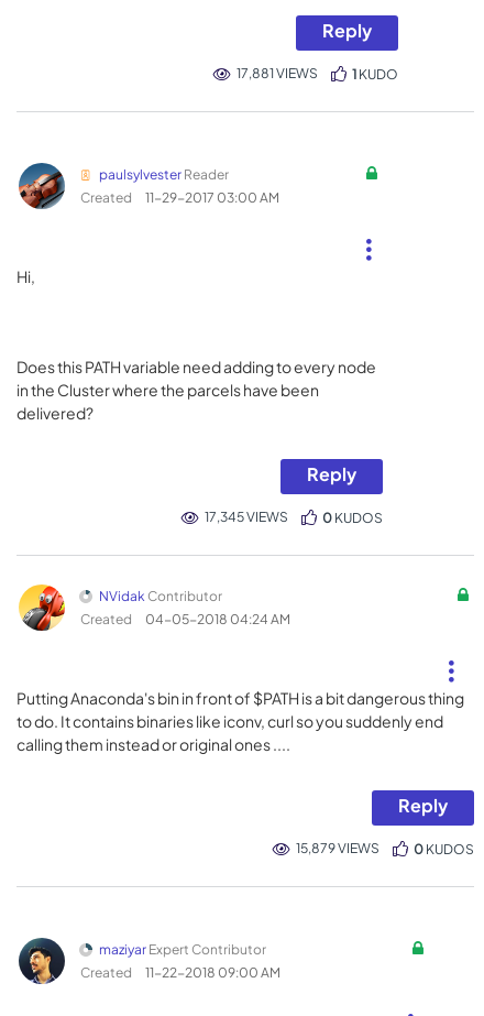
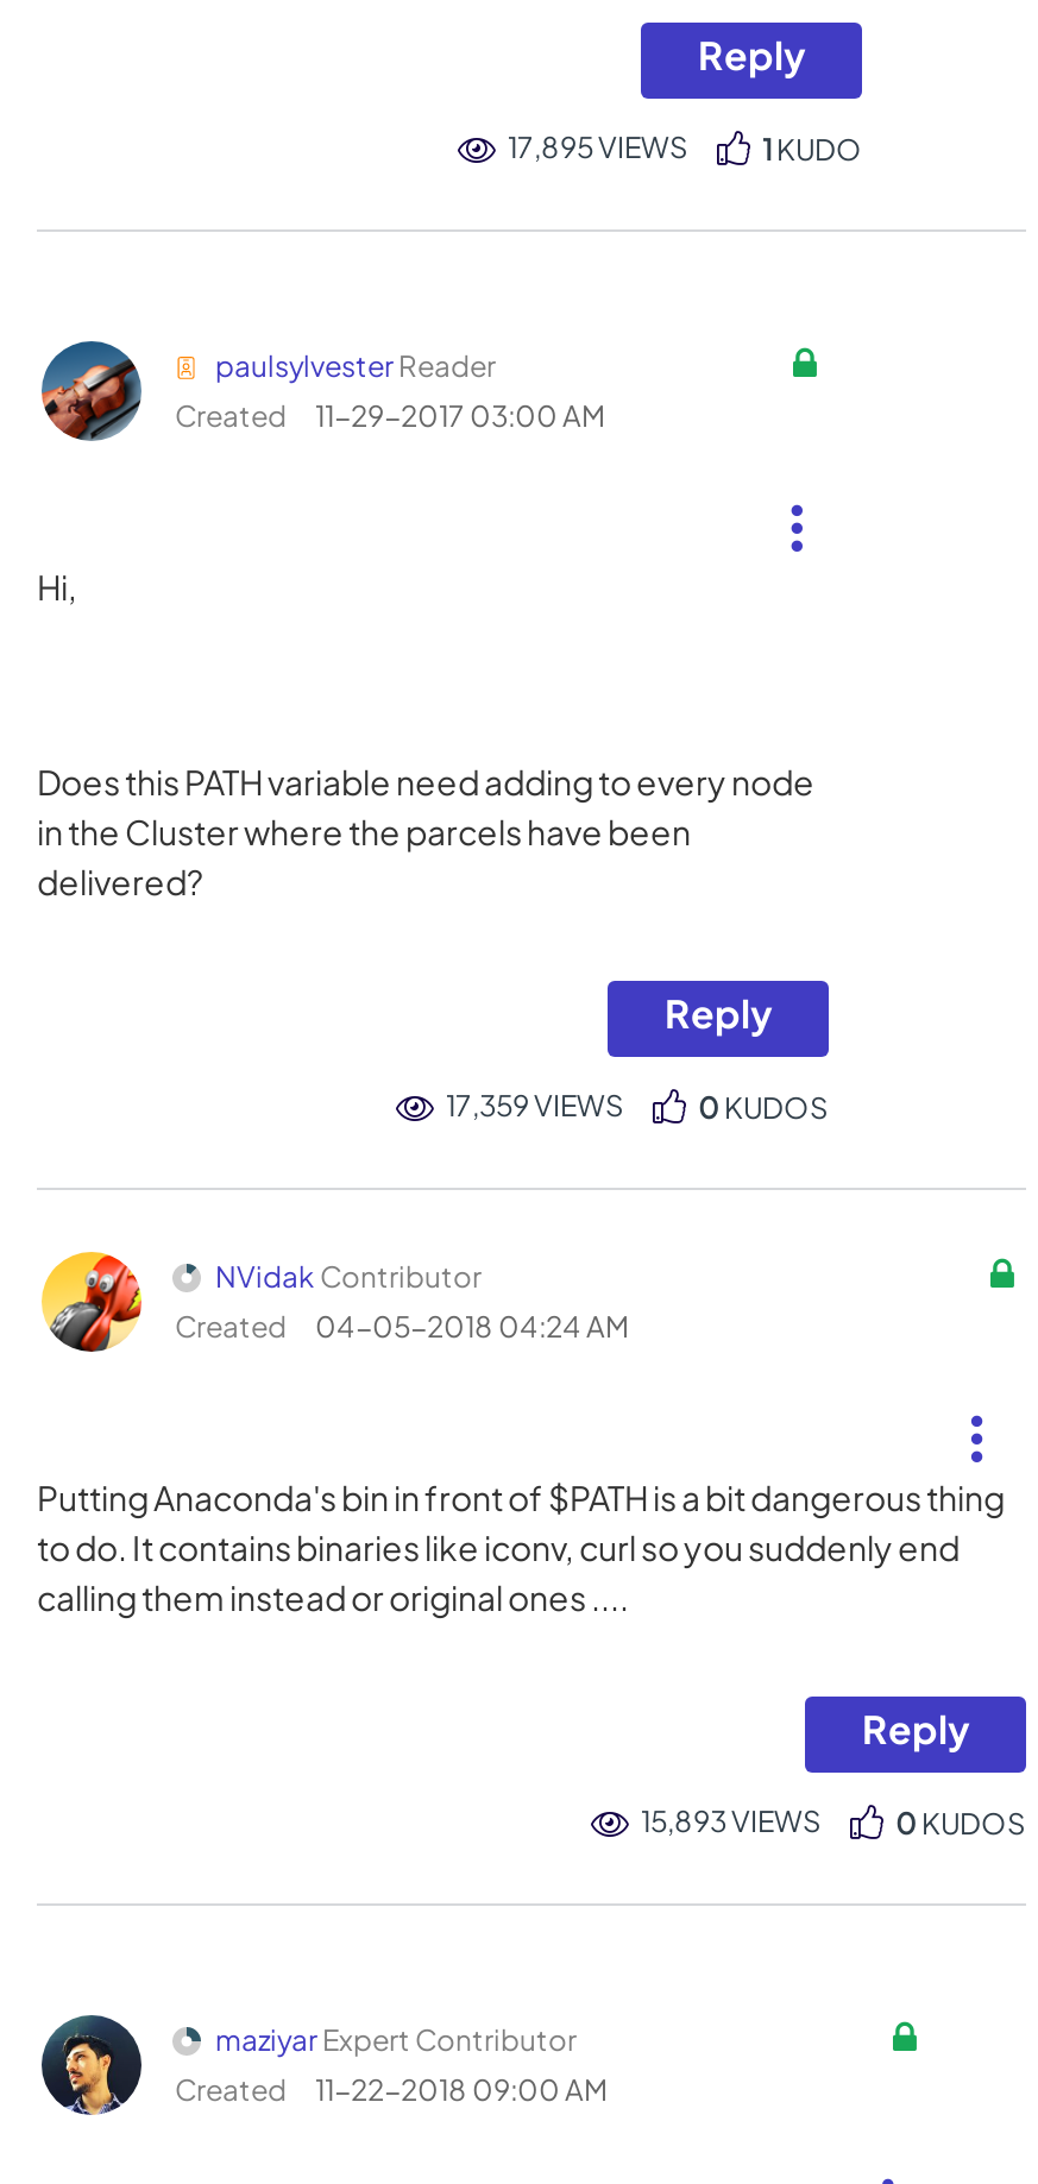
[237,65,318,81] 17,881 VIEWS -> [508,130,688,165] 17,895 VIEWS
[205,509,288,525] 17,345 VIEWS -> [446,1088,624,1124] 17,359 VIEWS
[296,840,380,856] 15,879 VIEWS -> [641,1804,822,1839] 15,893 VIEWS

